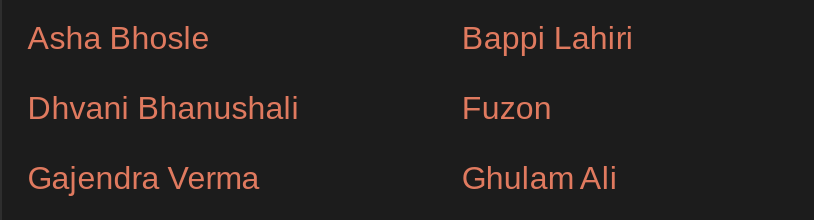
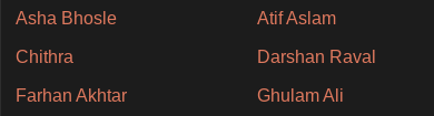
[462,22,634,56] Bappi Lahiri -> [257,9,336,28] Atif Aslam
[28,92,552,126] Dhvani Bhanushali | Fuzon -> [15,48,376,67] Chithra | Darshan Raval
[28,162,260,196] Gajendra Verma -> [15,87,127,105] Farhan Akhtar

